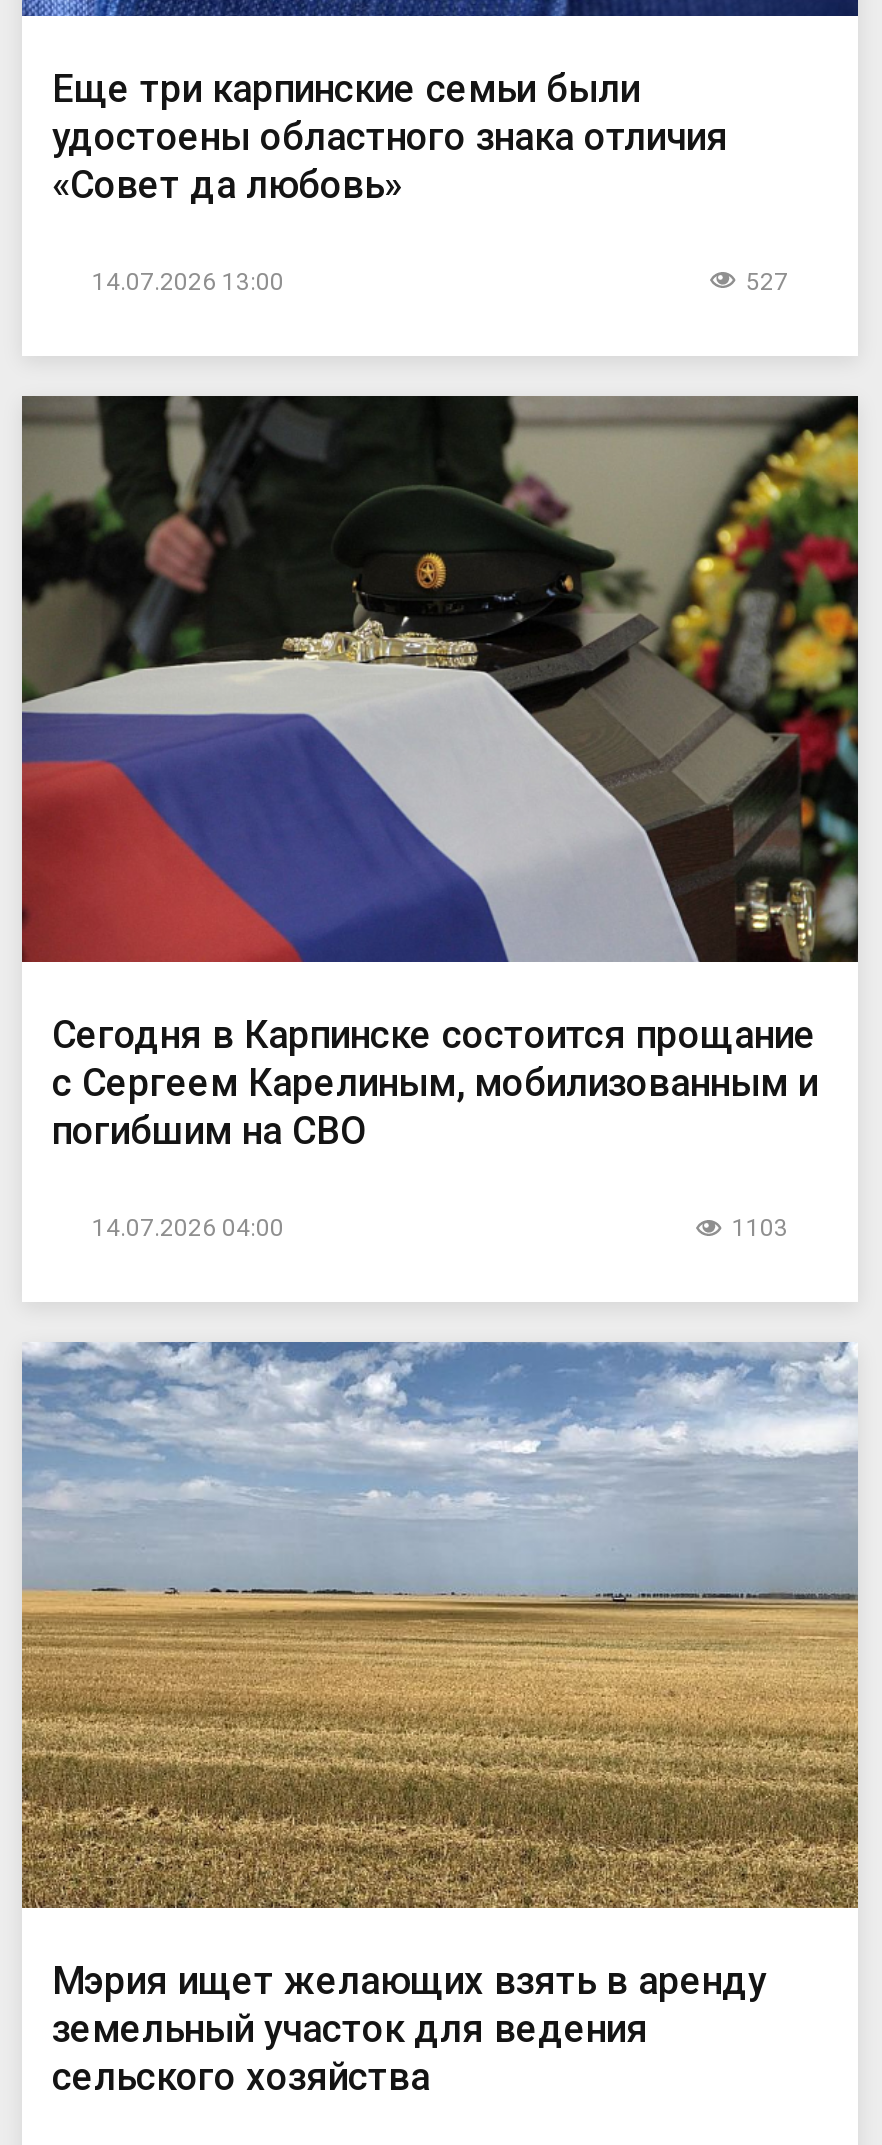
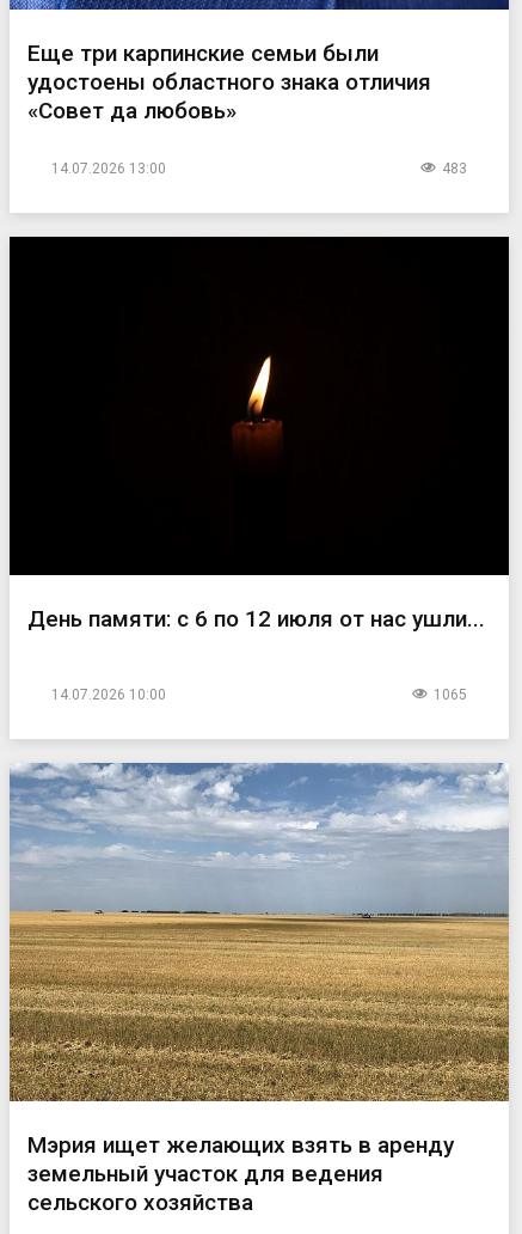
[746,267,788,295] 527 -> [442,160,467,176] 483
[20,394,860,964] [image] -> none
[52,1012,818,1154] Сегодня в Карпинске состоится прощание | с Сергеем Карелиным, мобилизованным и | погибшим на СВО -> [27,605,485,632] День памяти: с 6 по 12 июля от нас ушли...
[92,1214,788,1242] 14.07.2026 04:00 | 1103 -> [51,686,467,702] 14.07.2026 10:00 | 1065

